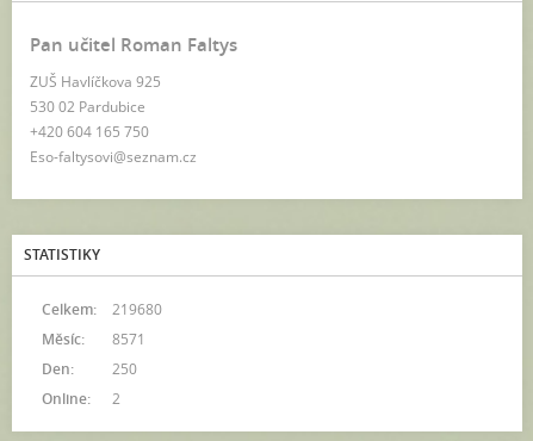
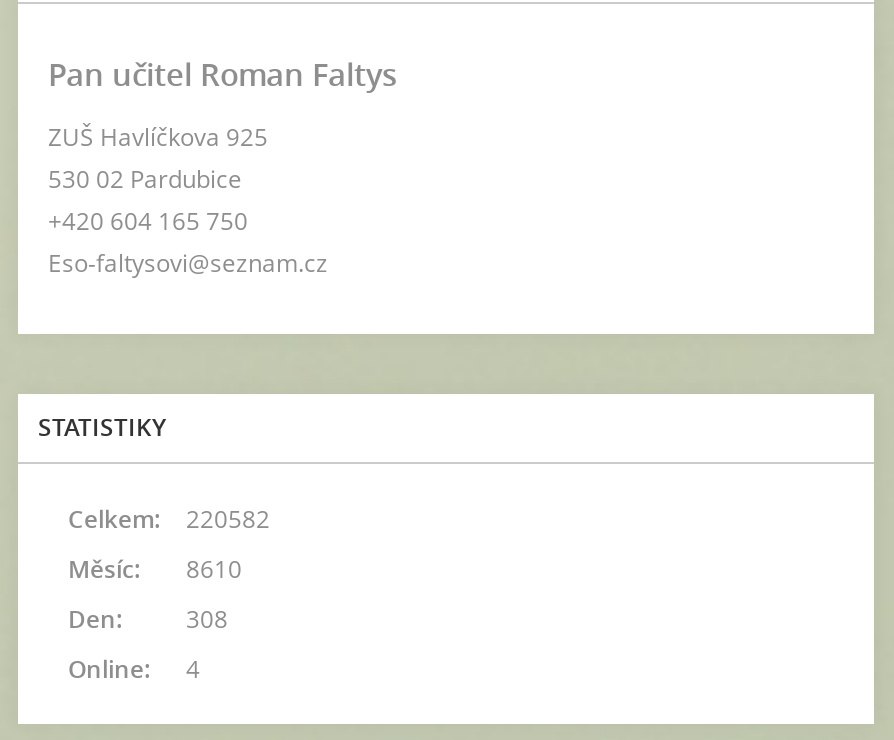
[42,299,162,319] Celkem: 219680 -> [68,502,270,536] Celkem: 220582
[42,329,145,349] Měsíc: 8571 -> [68,552,242,586] Měsíc: 8610
[42,359,137,379] Den: 250 -> [68,602,228,636] Den: 308
[42,389,120,409] Online: 2 -> [68,652,200,686] Online: 4

